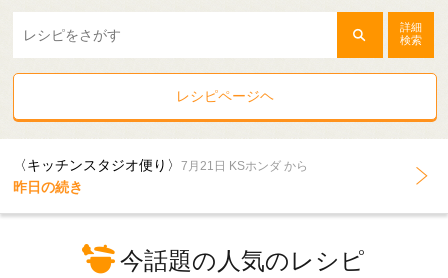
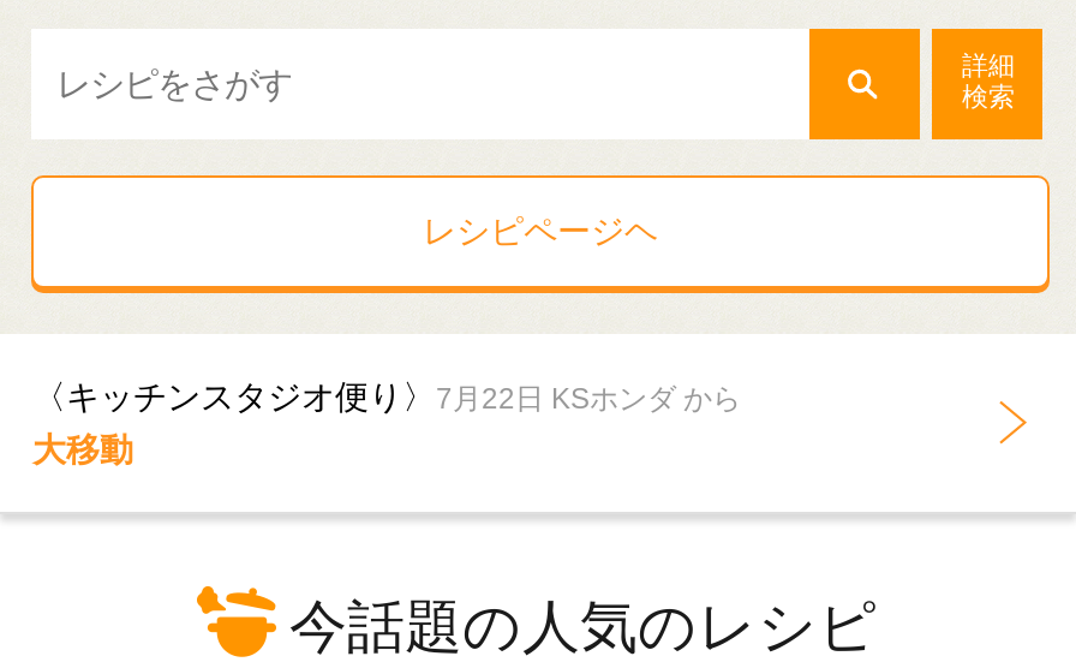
[13,157,308,195] 〈キッチンスタジオ便り〉7月21日 KSホンダ から | 昨日の続き -> [32,377,741,468] 〈キッチンスタジオ便り〉7月22日 KSホンダ から | 大移動

